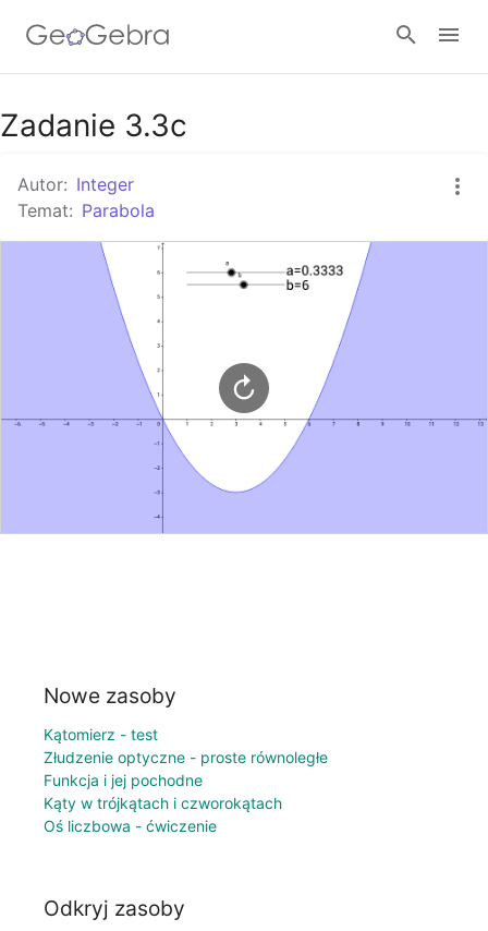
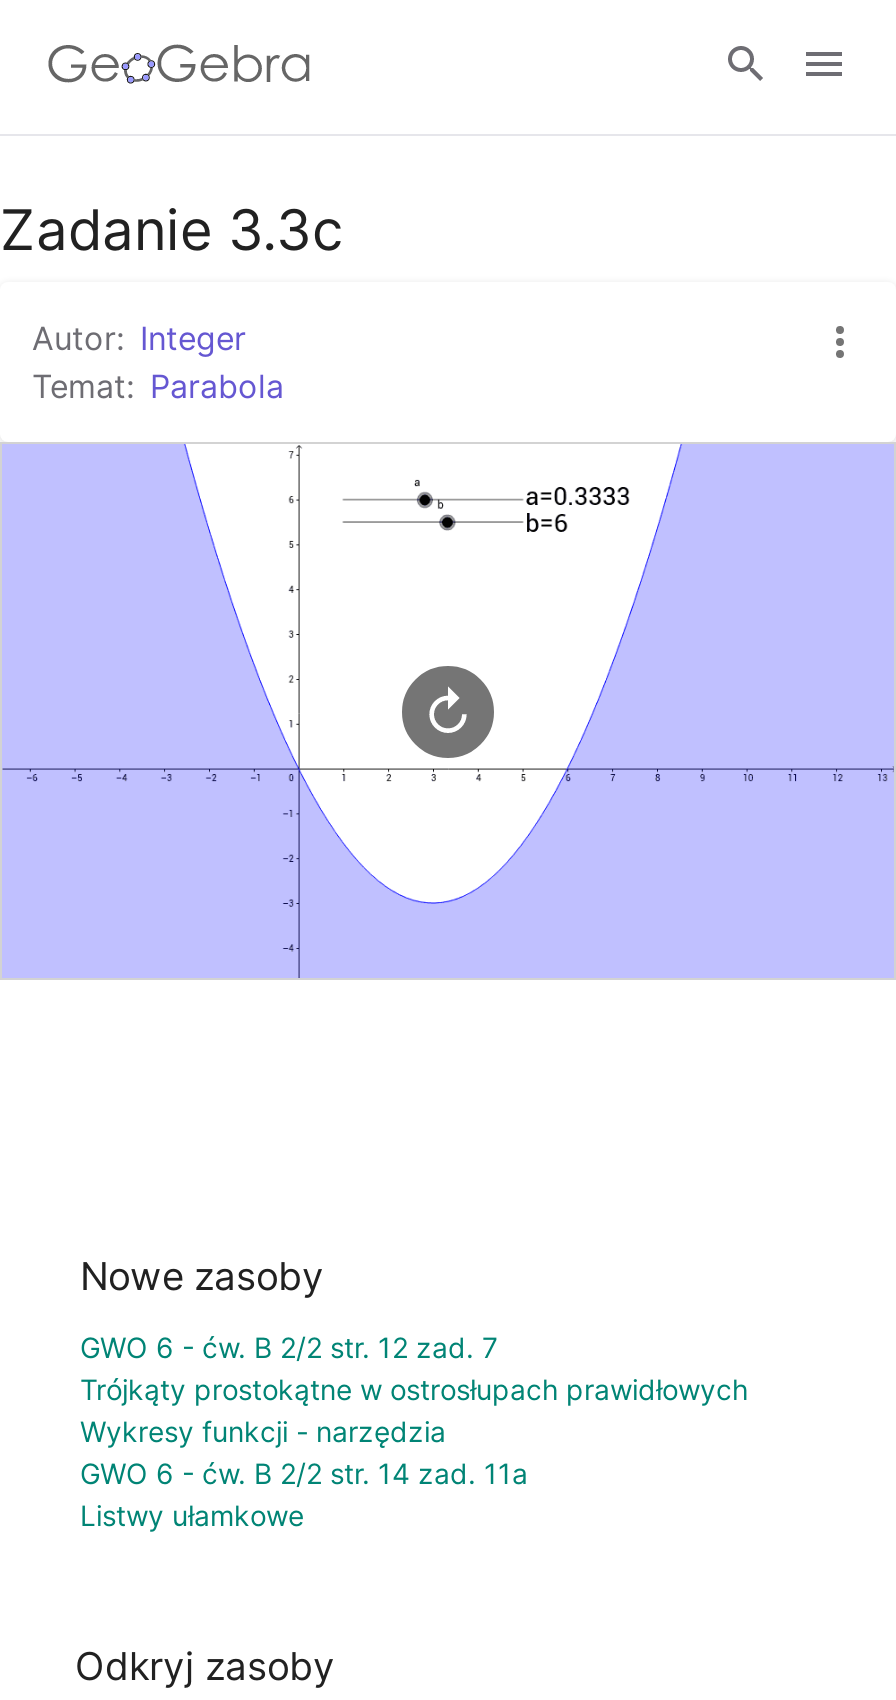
[44,725,328,835] Kątomierz - test | Złudzenie optyczne - proste równoległe | Funkcja i jej pochodne | Kąty w trójkątach i czworokątach | Oś liczbowa - ćwiczenie -> [80,1330,748,1532] GWO 6 - ćw. B 2/2 str. 12 zad. 7 | Trójkąty prostokątne w ostrosłupach prawidłowych | Wykresy funkcji - narzędzia | GWO 6 - ćw. B 2/2 str. 14 zad. 11a | Listwy ułamkowe

